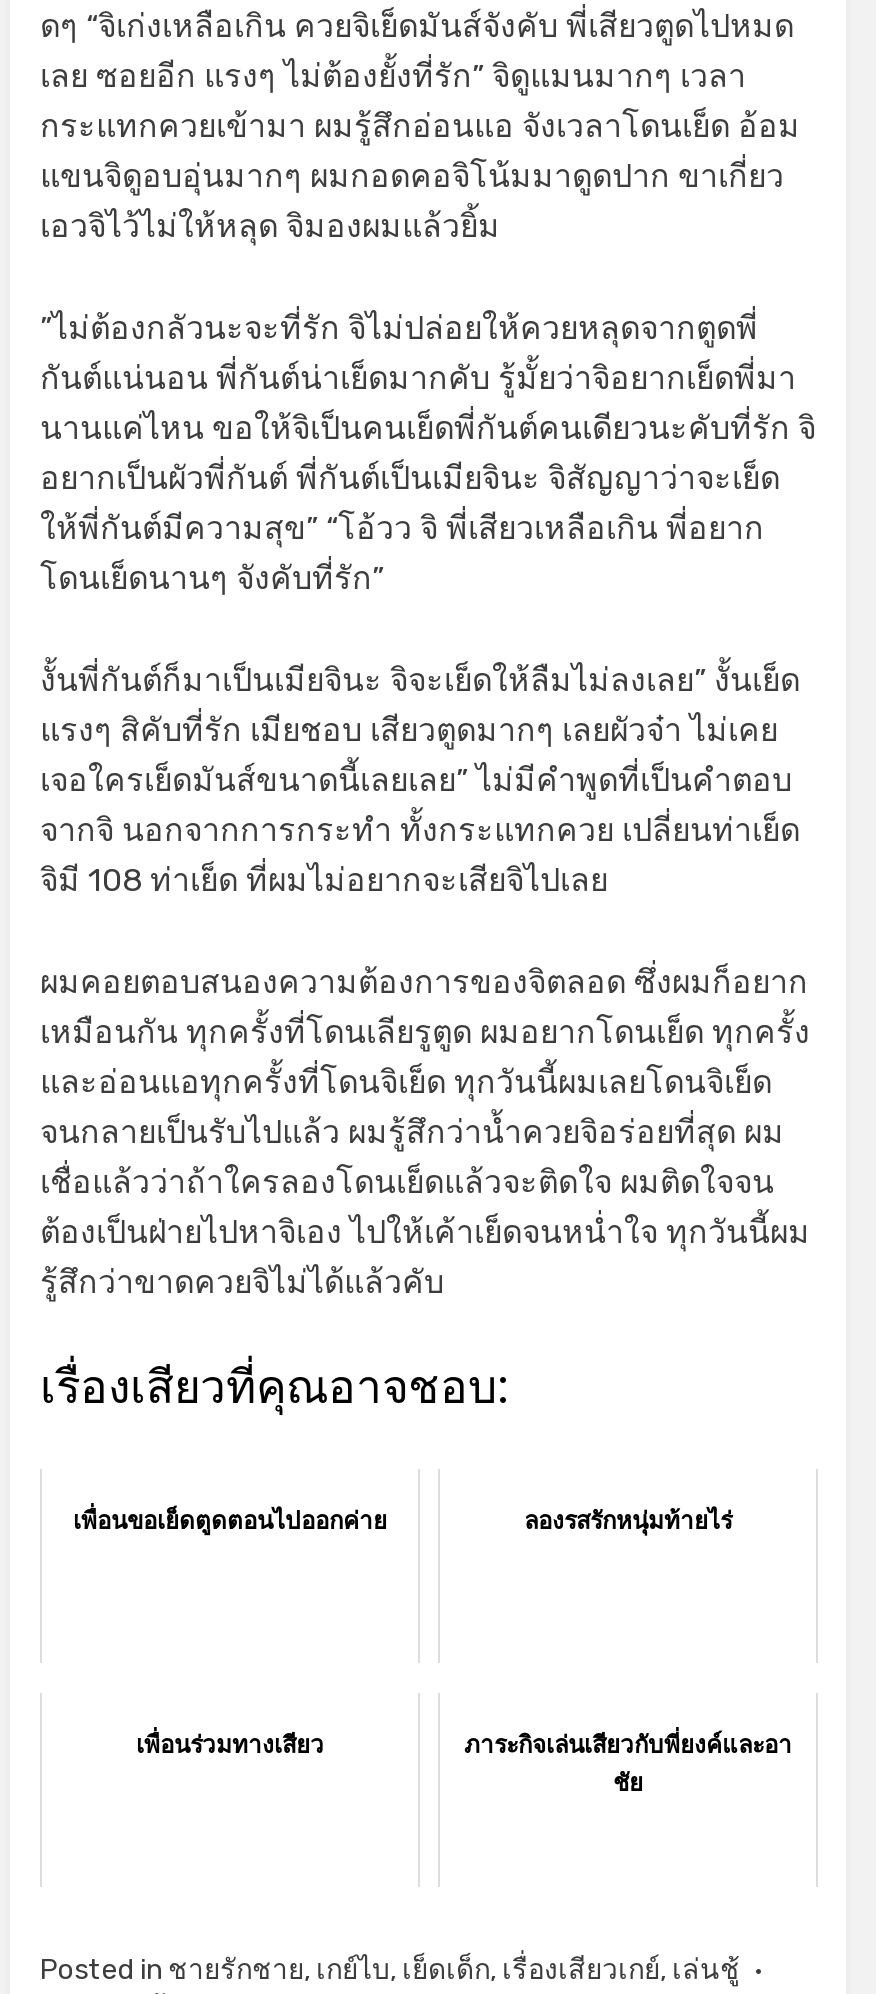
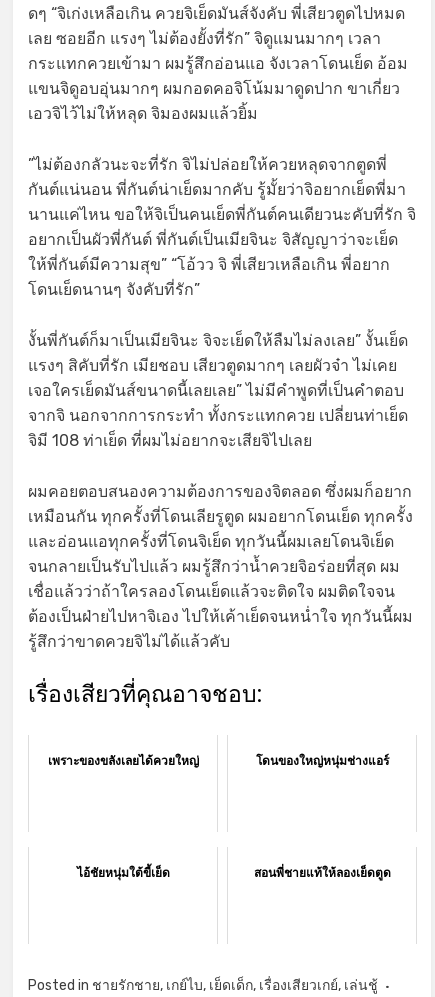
[73,1504,732,1538] เพื่อนขอเย็ดตูดตอนไปออกค่าย | ลองรสรักหนุ่มท้ายไร่ -> [47,752,388,769] เพราะของขลังเลยได้ควยใหญ่ | โดนของใหญ่หนุ่มช่างแอร์
[136,1728,792,1800] เพื่อนร่วมทางเสียว | ภาระกิจเล่นเสียวกับพี่ยงค์และอา | ชัย -> [76,864,390,881] ไอ้ชัยหนุ่มใต้ขี้เย็ด | สอนพี่ชายแท้ให้ลองเย็ดตูด

